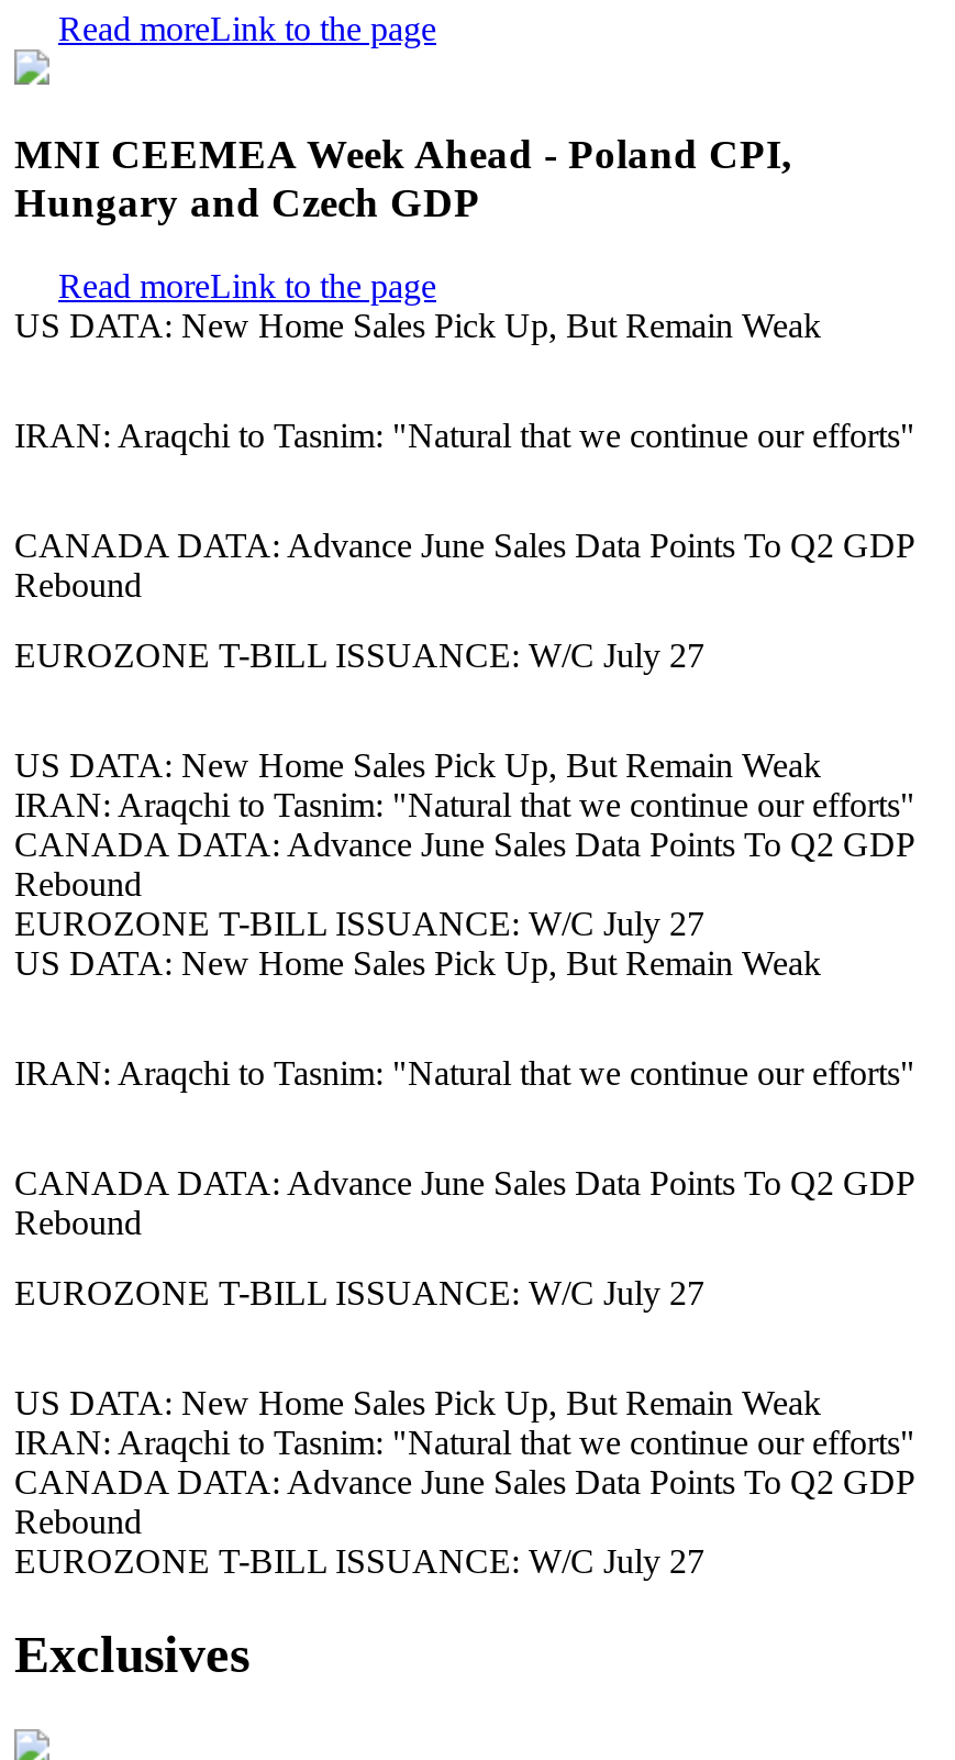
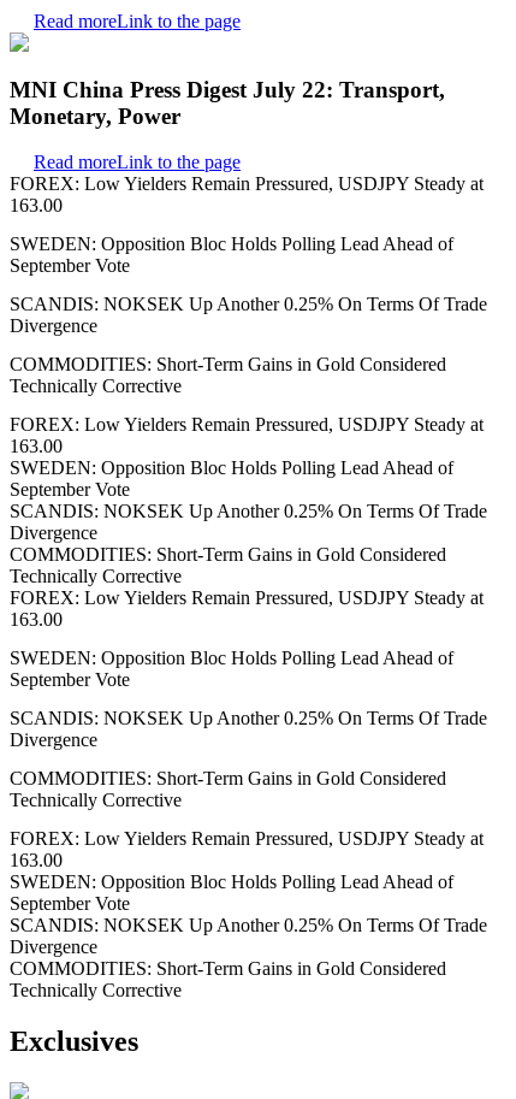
[14,130,792,224] MNI CEEMEA Week Ahead - Poland CPI, | Hungary and Czech GDP -> [10,76,445,128] MNI China Press Digest July 22: Transport, | Monetary, Power
[14,307,821,345] US DATA: New Home Sales Pick Up, But Remain Weak -> [10,174,484,216] FOREX: Low Yielders Remain Pressured, USDJPY Steady at | 163.00
[14,417,915,454] IRAN: Araqchi to Tasnim: "Natural that we continue our efforts" -> [10,234,453,276] SWEDEN: Opposition Bloc Holds Polling Lead Ahead of | September Vote
[14,527,913,604] CANADA DATA: Advance June Sales Data Points To Q2 GDP | Rebound -> [10,294,487,336] SCANDIS: NOKSEK Up Another 0.25% On Terms Of Trade | Divergence
[14,637,704,674] EUROZONE T-BILL ISSUANCE: W/C July 27 -> [10,354,446,396] COMMODITIES: Short-Term Gains in Gold Considered | Technically Corrective
[14,747,915,982] US DATA: New Home Sales Pick Up, But Remain Weak | IRAN: Araqchi to Tasnim: "Natural that we continue our efforts" | CANADA DATA: Advance June Sales Data Points To Q2 GDP | Rebound | EUROZONE T-BILL ISSUANCE: W/C July 27 | US DATA: New Home Sales Pick Up, But Remain Weak -> [10,414,487,630] FOREX: Low Yielders Remain Pressured, USDJPY Steady at | 163.00 | SWEDEN: Opposition Bloc Holds Polling Lead Ahead of | September Vote | SCANDIS: NOKSEK Up Another 0.25% On Terms Of Trade | Divergence | COMMODITIES: Short-Term Gains in Gold Considered | Technically Corrective | FOREX: Low Yielders Remain Pressured, USDJPY Steady at | 163.00
[14,1055,915,1092] IRAN: Araqchi to Tasnim: "Natural that we continue our efforts" -> [10,648,453,690] SWEDEN: Opposition Bloc Holds Polling Lead Ahead of | September Vote
[14,1165,913,1242] CANADA DATA: Advance June Sales Data Points To Q2 GDP | Rebound -> [10,708,487,750] SCANDIS: NOKSEK Up Another 0.25% On Terms Of Trade | Divergence
[14,1275,704,1312] EUROZONE T-BILL ISSUANCE: W/C July 27 -> [10,768,446,810] COMMODITIES: Short-Term Gains in Gold Considered | Technically Corrective
[14,1384,915,1580] US DATA: New Home Sales Pick Up, But Remain Weak | IRAN: Araqchi to Tasnim: "Natural that we continue our efforts" | CANADA DATA: Advance June Sales Data Points To Q2 GDP | Rebound | EUROZONE T-BILL ISSUANCE: W/C July 27 -> [10,828,487,1001] FOREX: Low Yielders Remain Pressured, USDJPY Steady at | 163.00 | SWEDEN: Opposition Bloc Holds Polling Lead Ahead of | September Vote | SCANDIS: NOKSEK Up Another 0.25% On Terms Of Trade | Divergence | COMMODITIES: Short-Term Gains in Gold Considered | Technically Corrective

